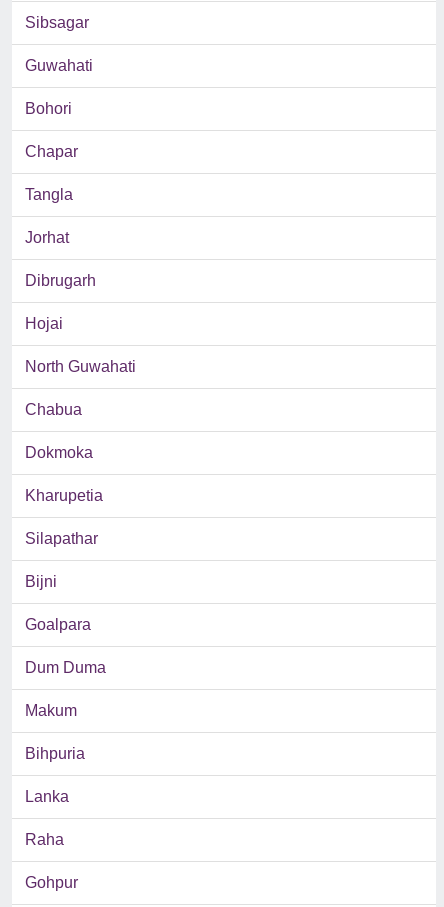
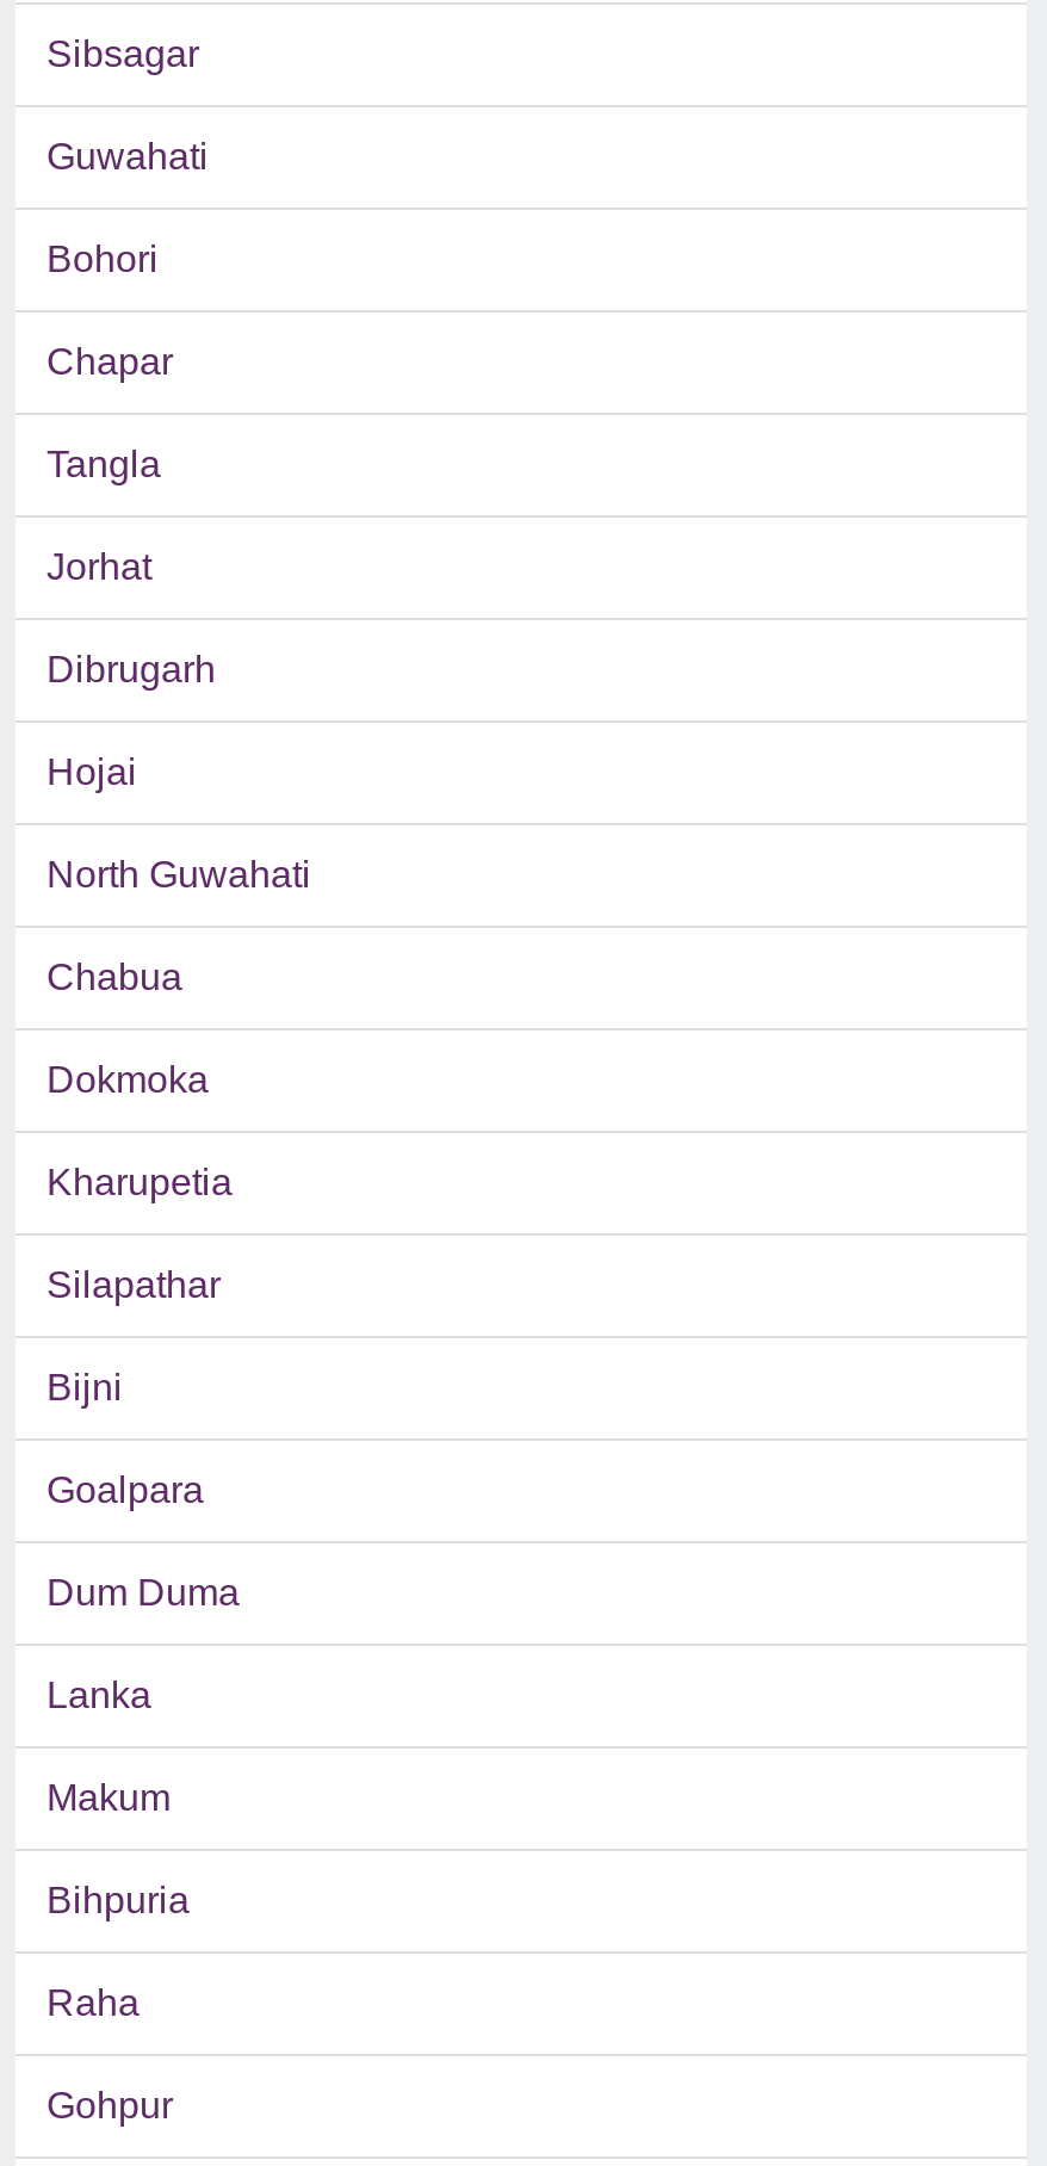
moved [25,702,85,762] -> [47,1778,190,1921]: Makum | Bihpuria
moved [25,788,69,805] -> [47,1675,151,1716]: Lanka

